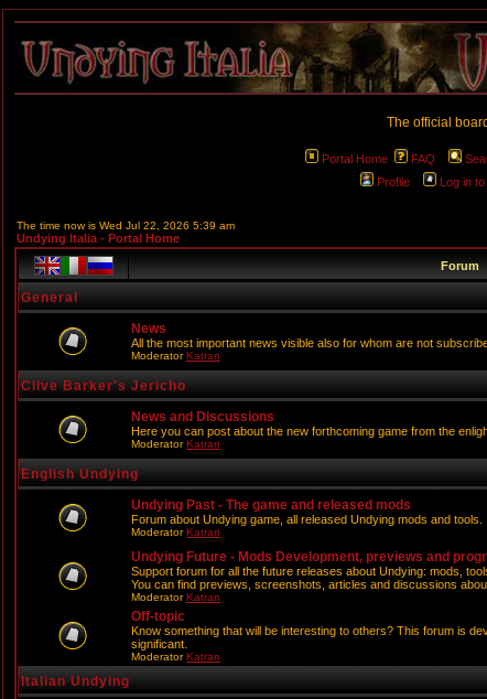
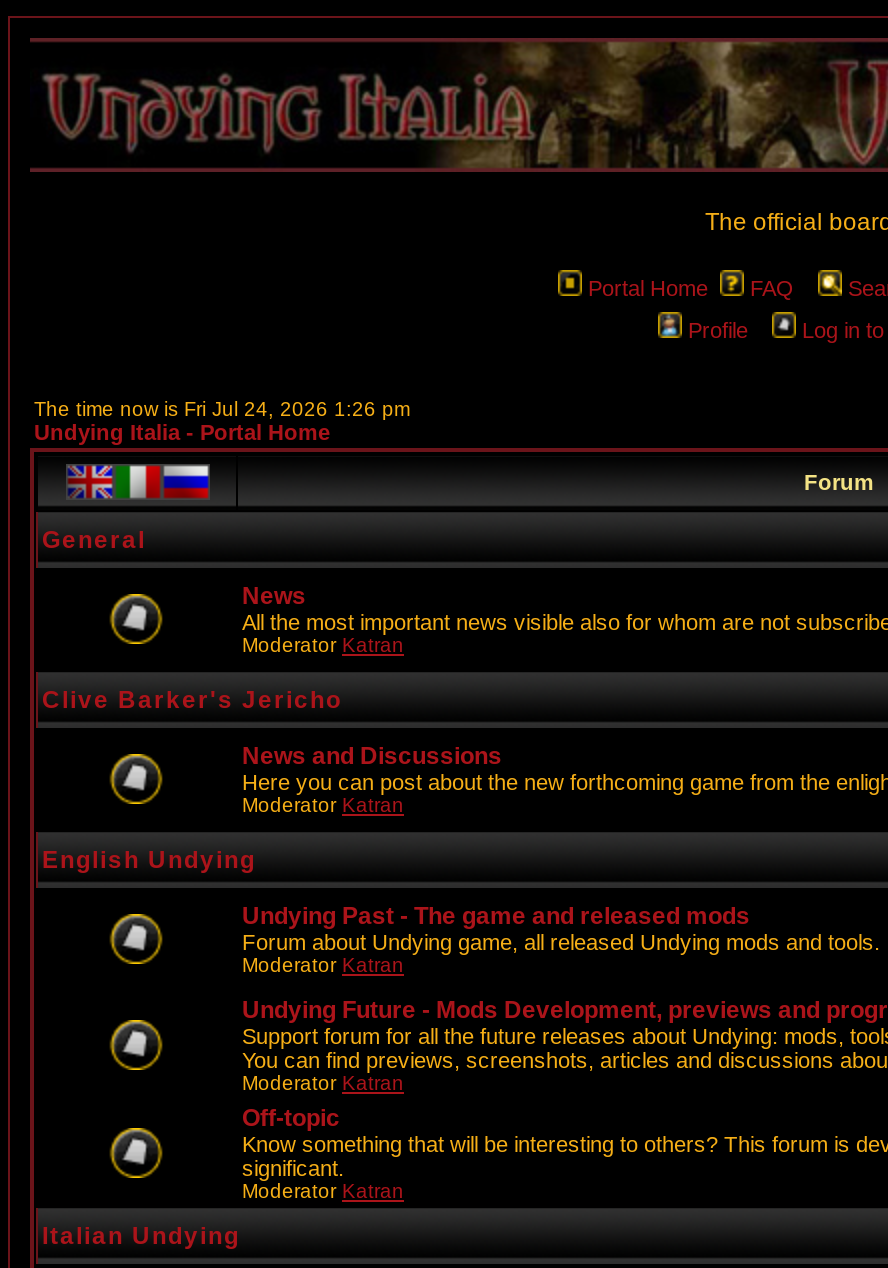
[17,219,235,232] The time now is Wed Jul 22, 2026 5:39 am -> [34,398,410,420] The time now is Fri Jul 24, 2026 1:26 pm

